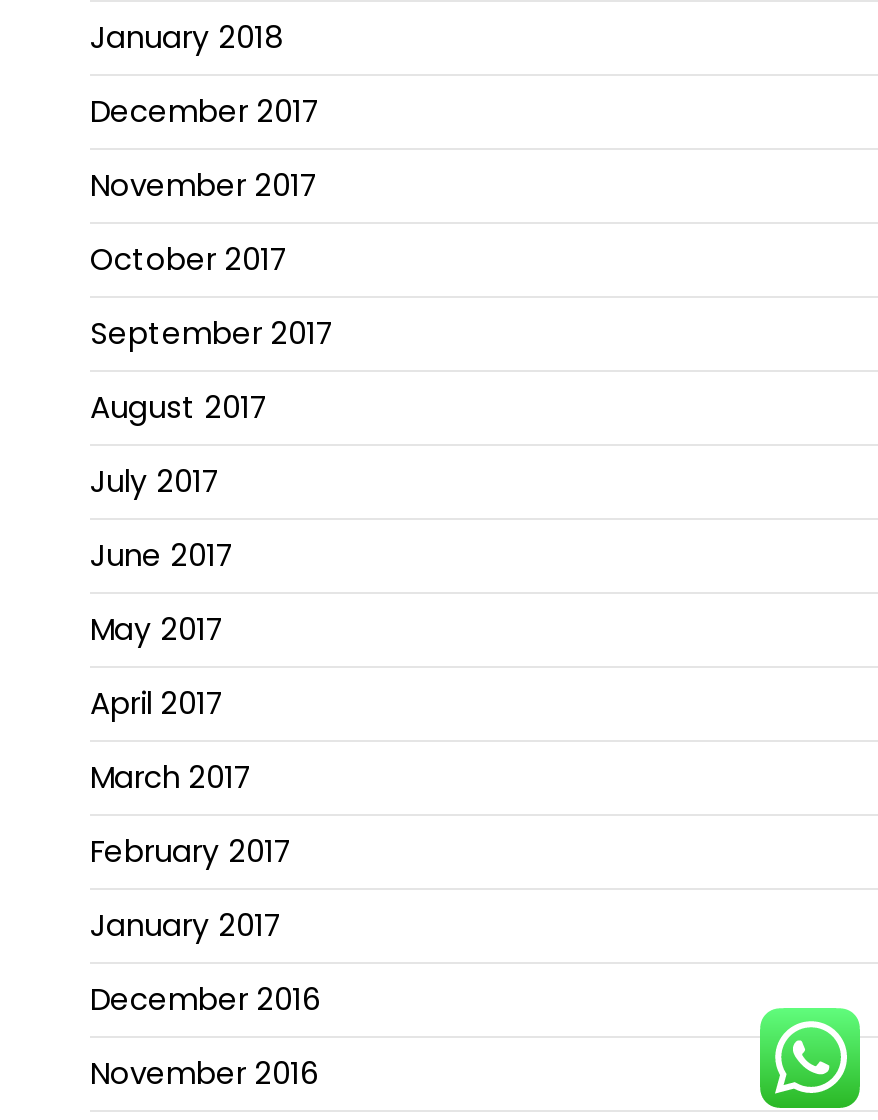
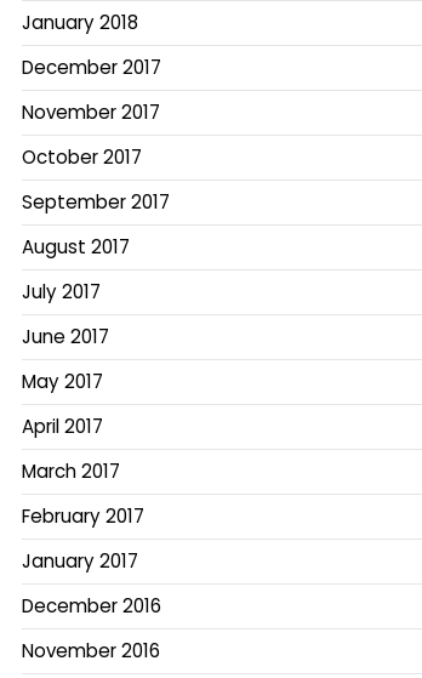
[758,1006,862,1110] [image] -> none

